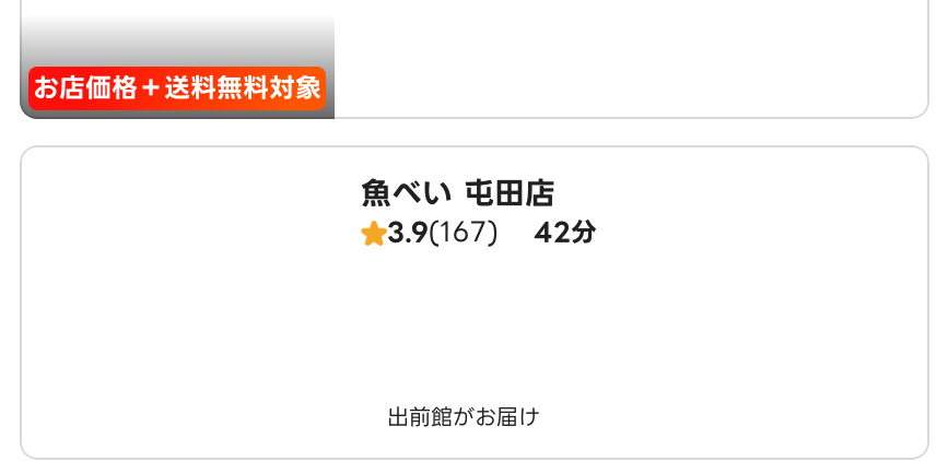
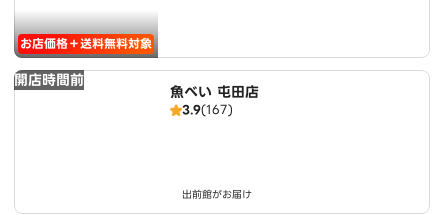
none -> [14,69,84,91] 開店時間前
[534,211,597,252] 42分 -> none

